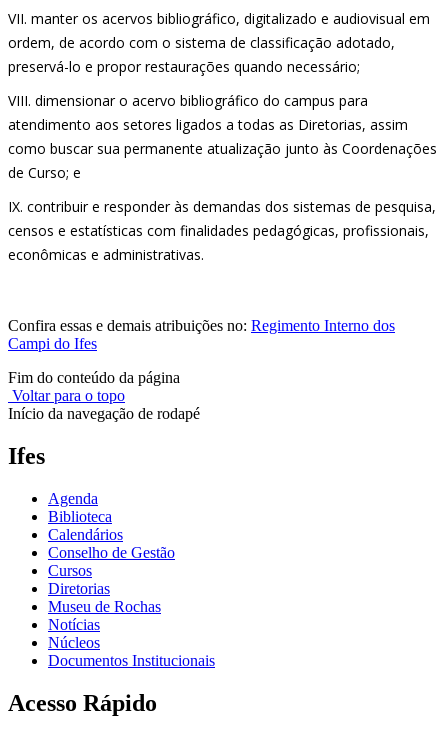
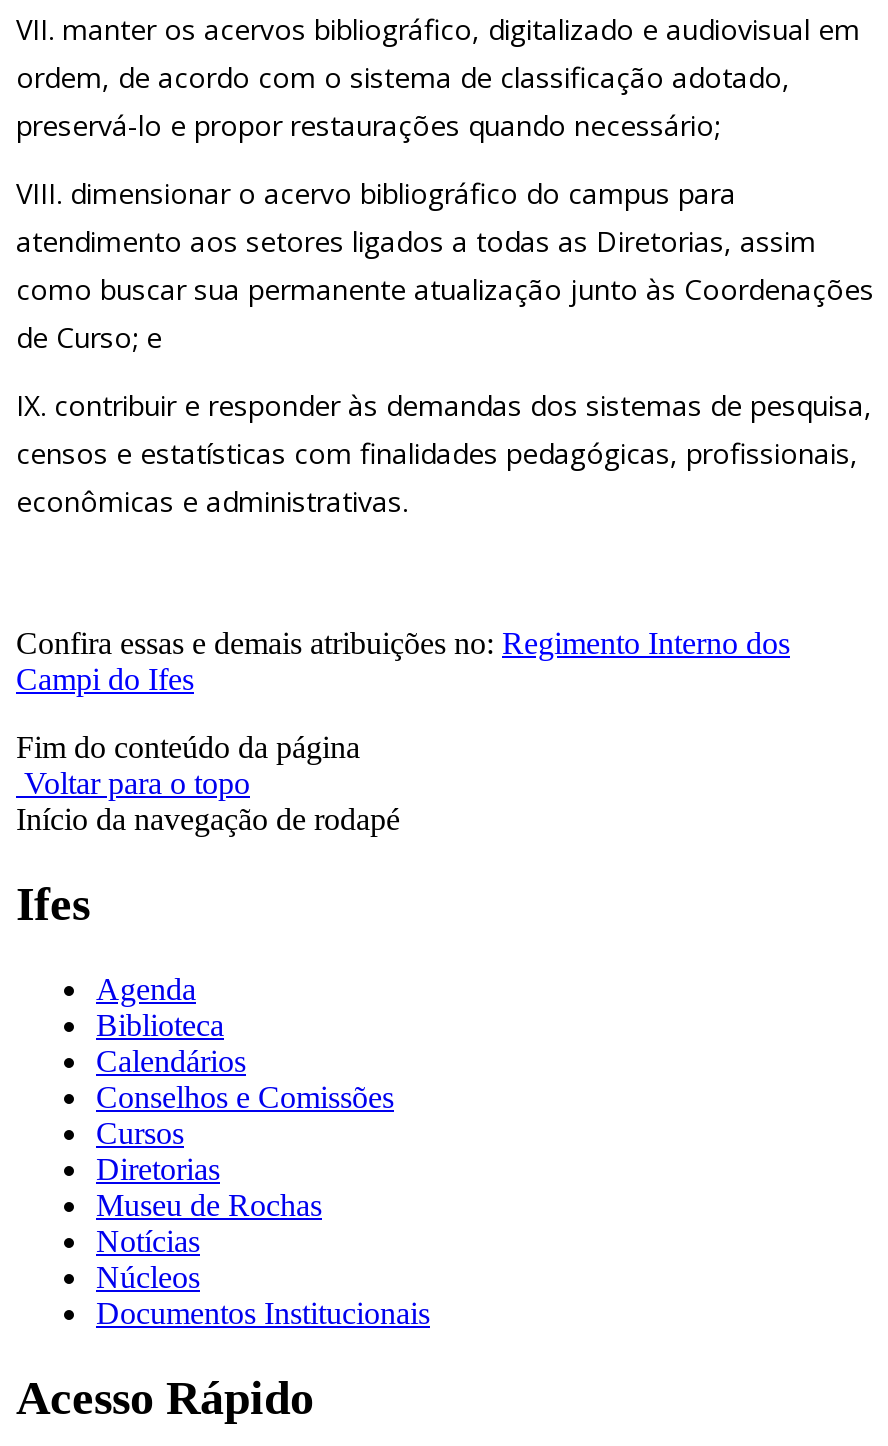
[48,544,175,561] Conselho de Gestão -> [96,1080,394,1114] Conselhos e Comissões

